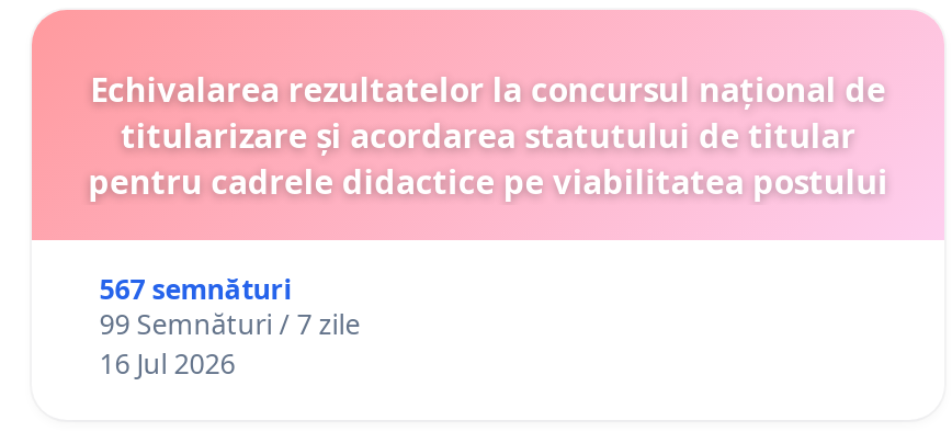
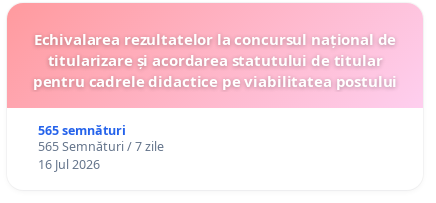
[99,271,292,308] 567 semnături -> [38,122,126,139] 565 semnături
[99,306,360,343] 99 Semnături / 7 zile -> [38,138,164,155] 565 Semnături / 7 zile

